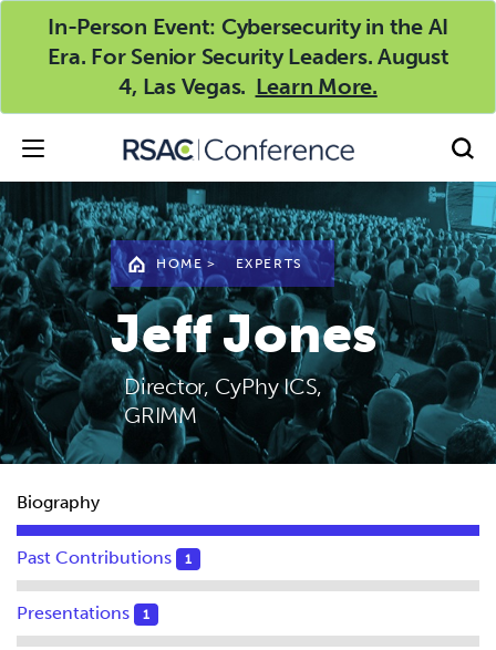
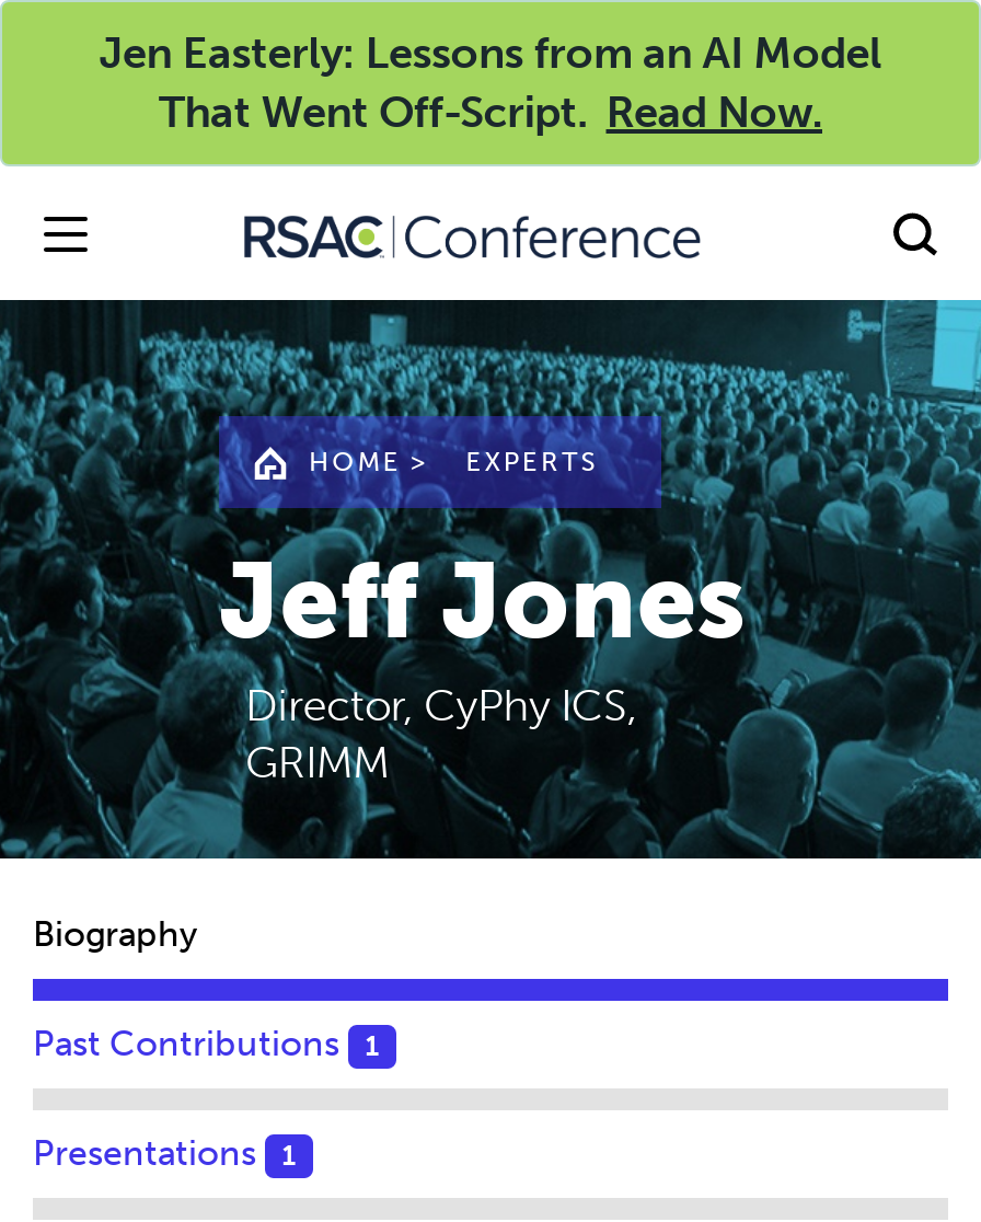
[47,13,449,100] In-Person Event: Cybersecurity in the AI | Era. For Senior Security Leaders. August | 4, Las Vegas. Learn More. -> [99,26,882,138] Jen Easterly: Lessons from an AI Model | That Went Off-Script. Read Now.

